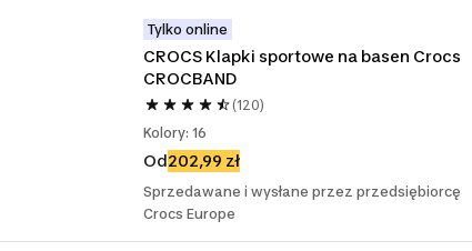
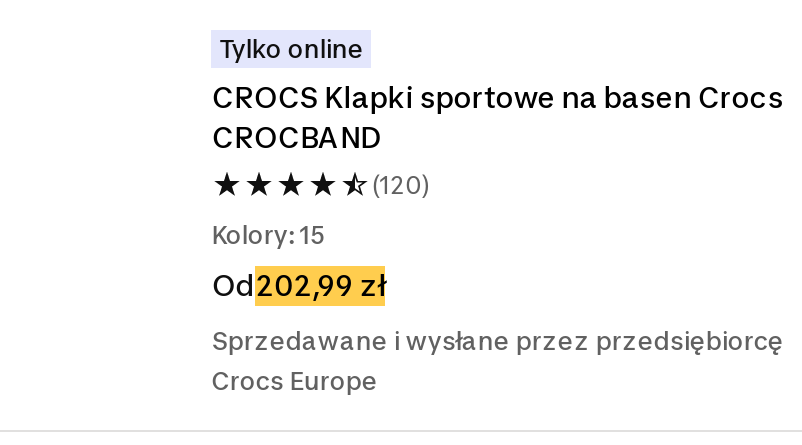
[144,124,207,141] Kolory: 16 -> [212,220,326,250] Kolory: 15

